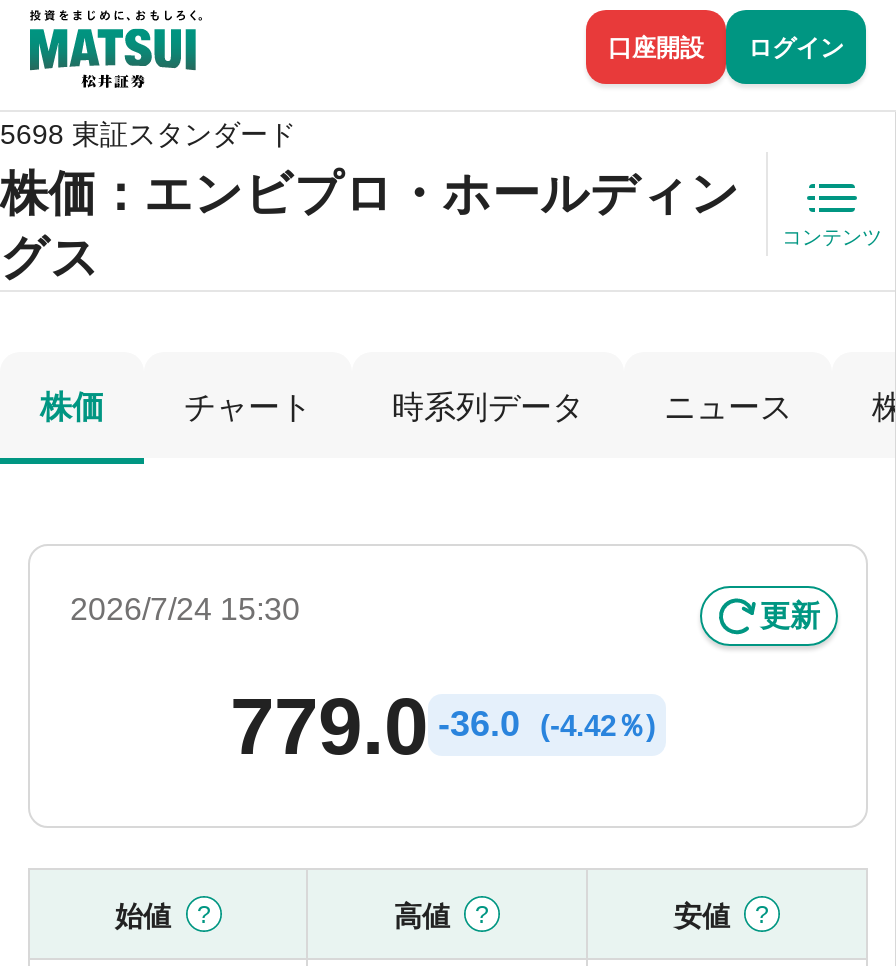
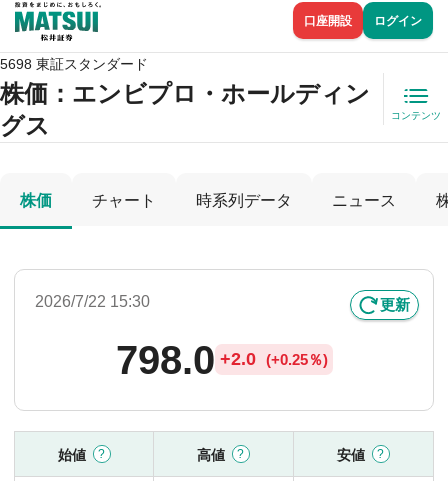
[70,592,300,626] 2026/7/24 15:30 -> [35,293,150,310] 2026/7/22 15:30
[230,682,656,770] 779.0 -36.0 (- 4.42％) -> [115,338,327,382] 798.0 +2.0 (+ 0.25％)

